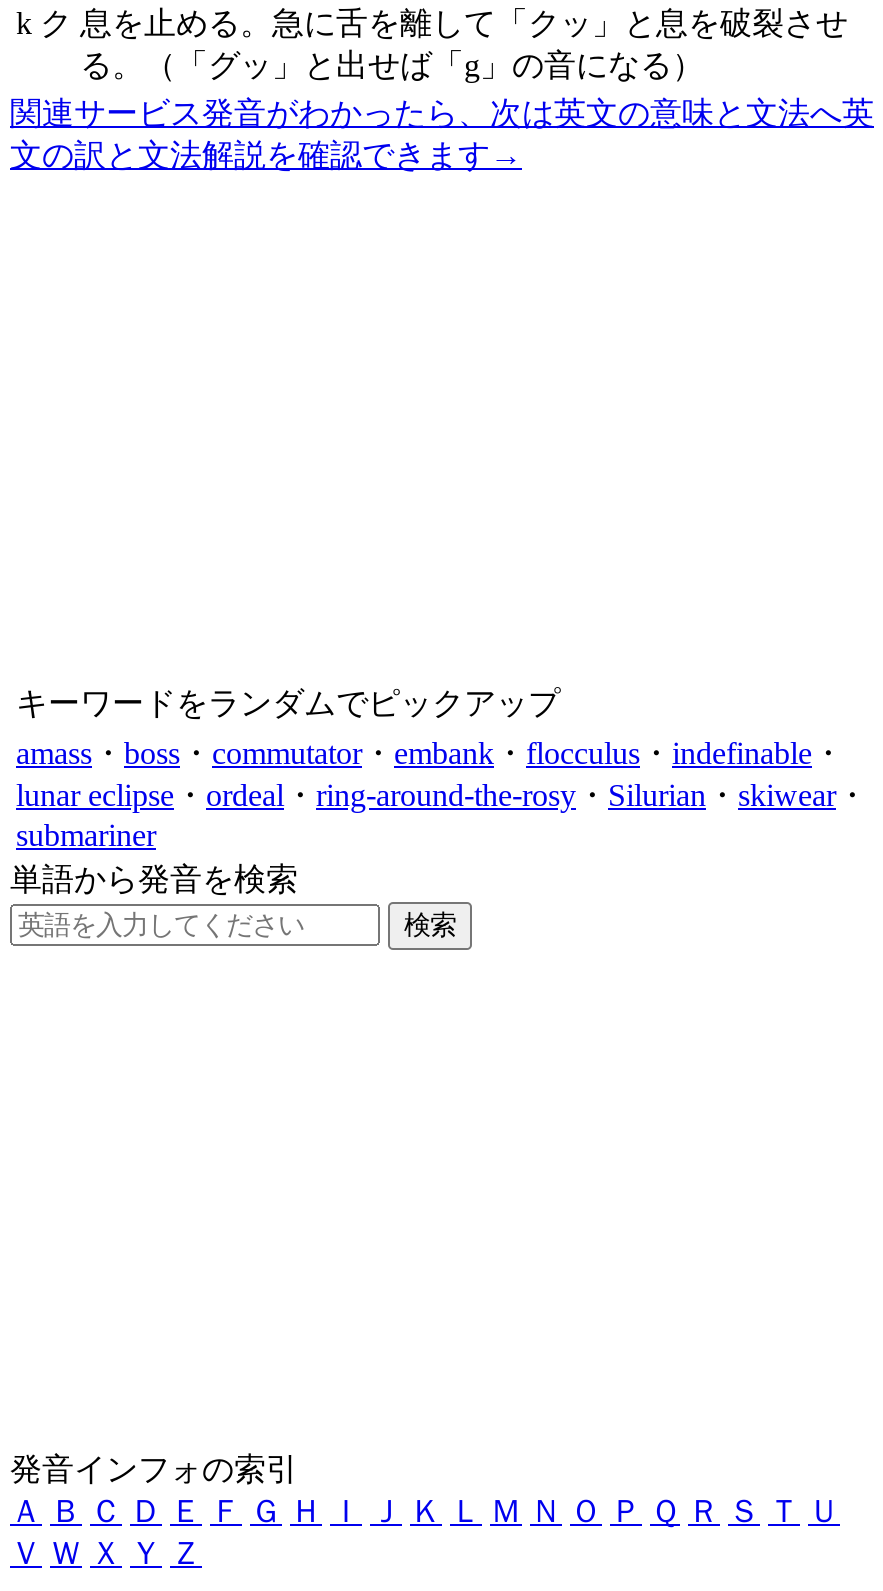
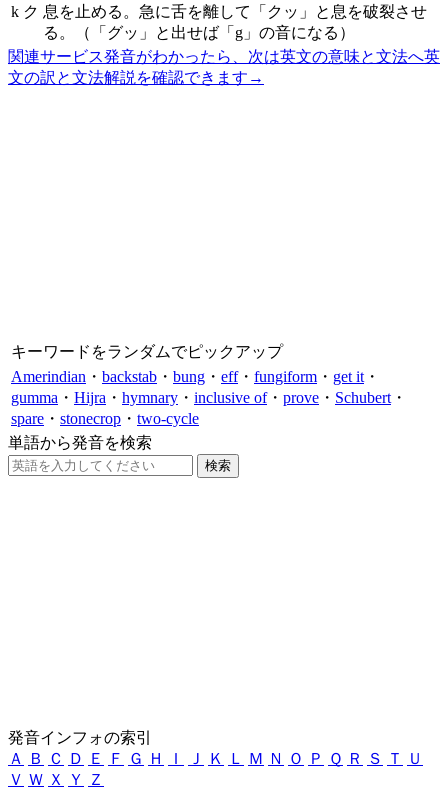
[16,736,868,852] amass・boss・commutator・embank・flocculus・indefinable・ | lunar eclipse・ordeal・ring-around-the-rosy・Silurian・skiwear・ | submariner -> [11,368,407,427] Amerindian・backstab・bung・eff・fungiform・get it・ | gumma・Hijra・hymnary・inclusive of・prove・Schubert・ | spare・stonecrop・two-cycle

